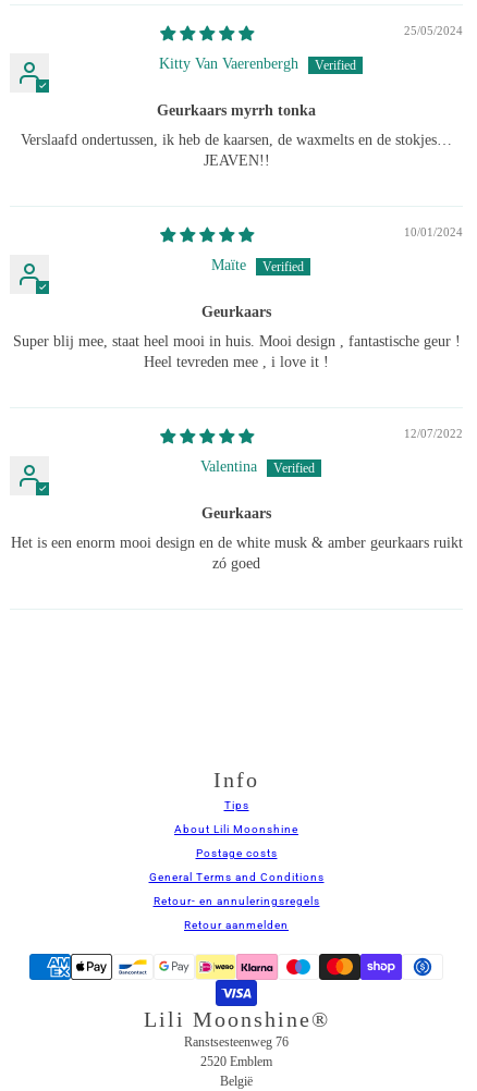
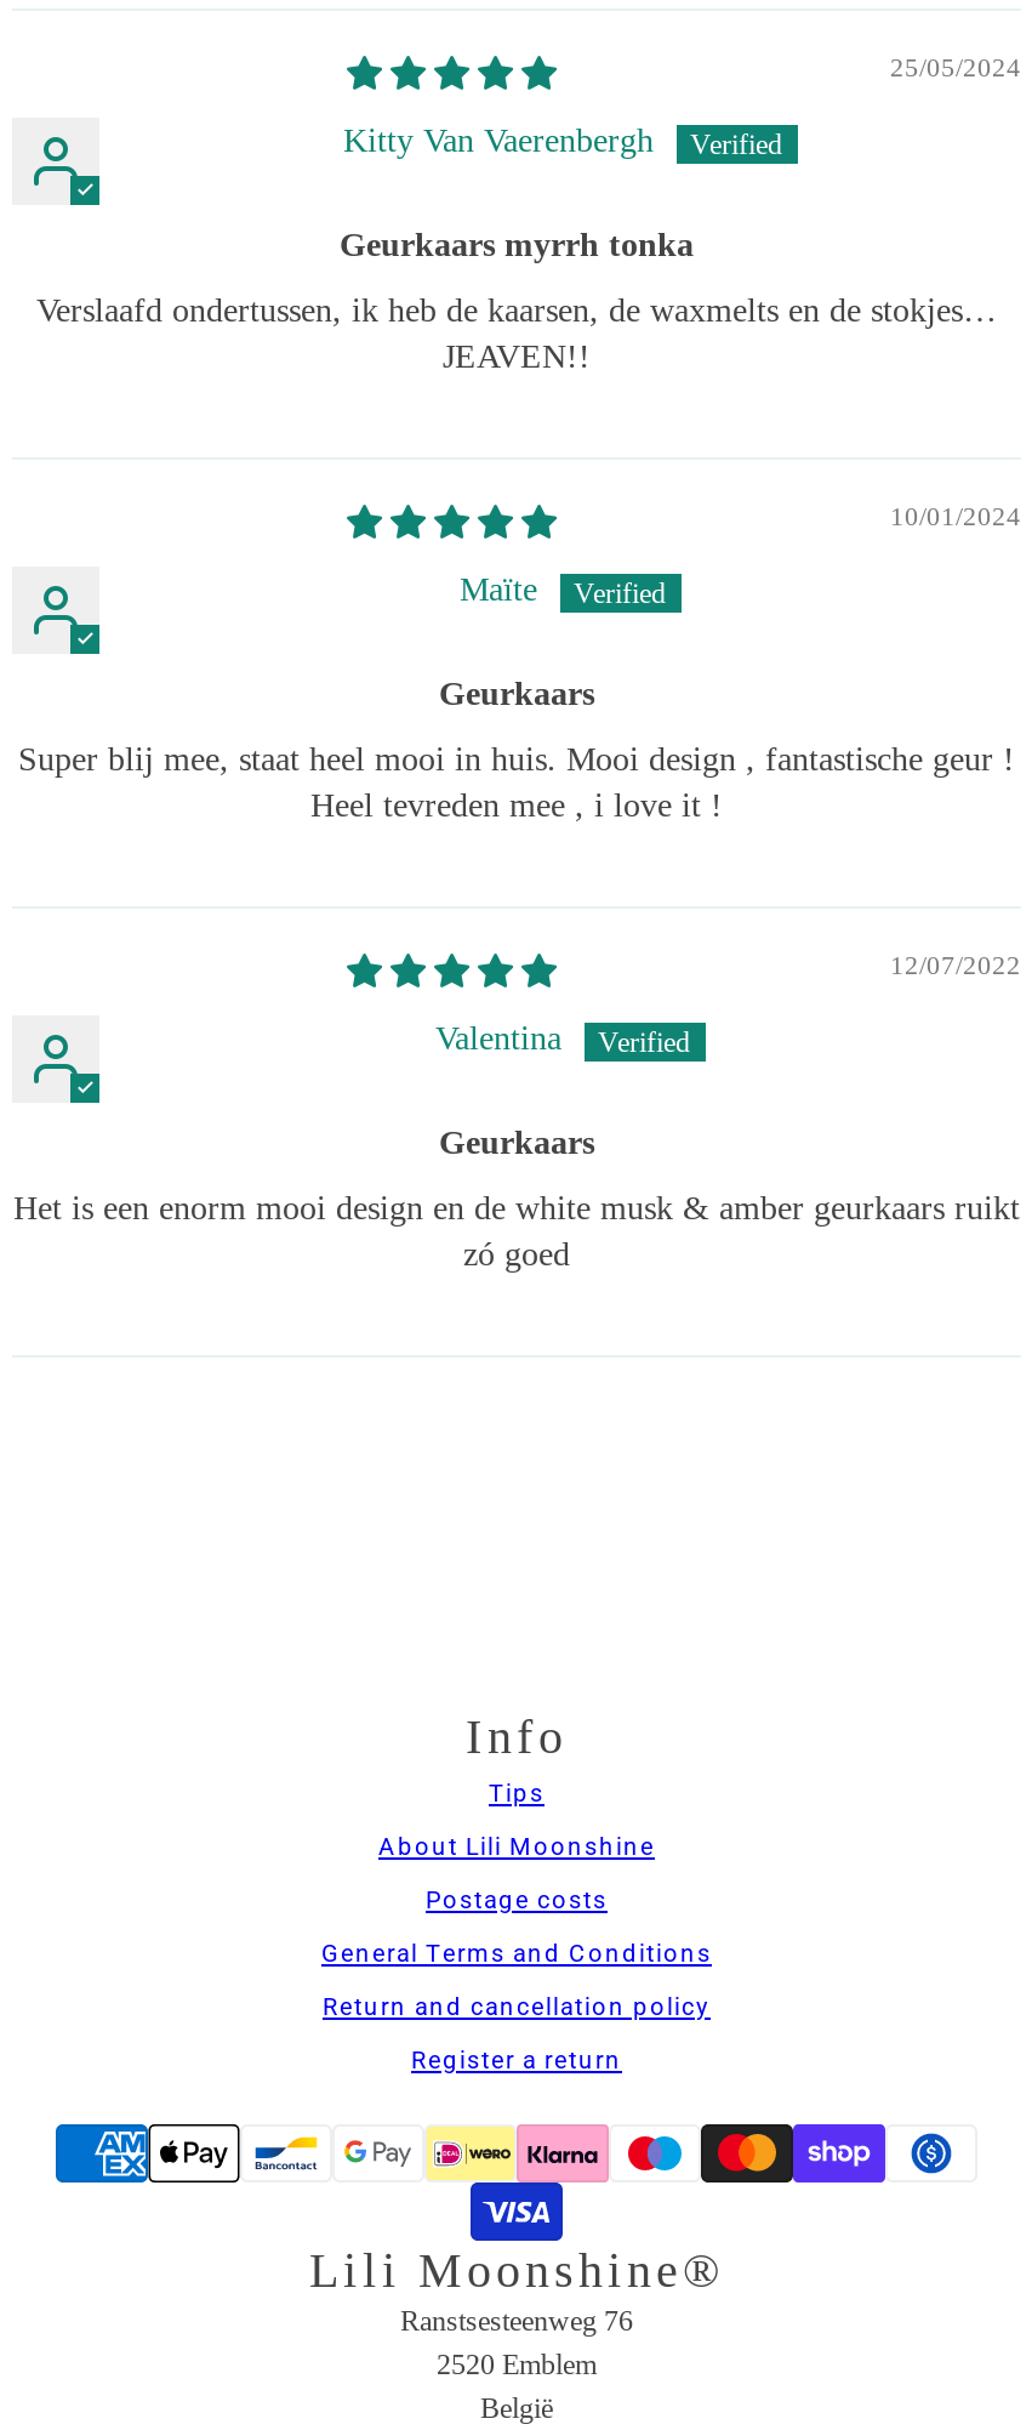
[153,895,320,907] Retour- en annuleringsregels -> [323,1993,711,2020] Return and cancellation policy
[184,919,289,931] Retour aanmelden -> [411,2046,622,2073] Register a return

